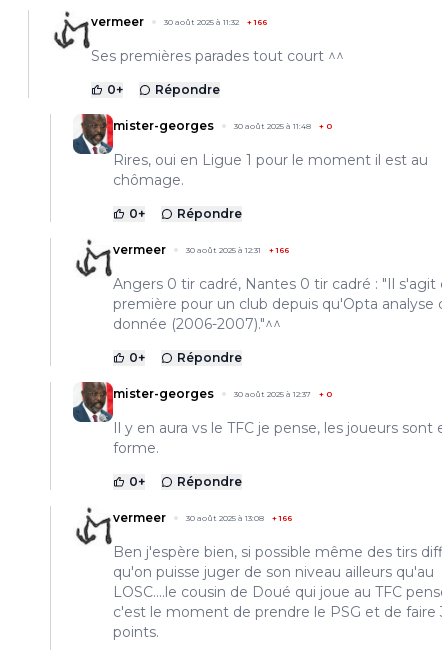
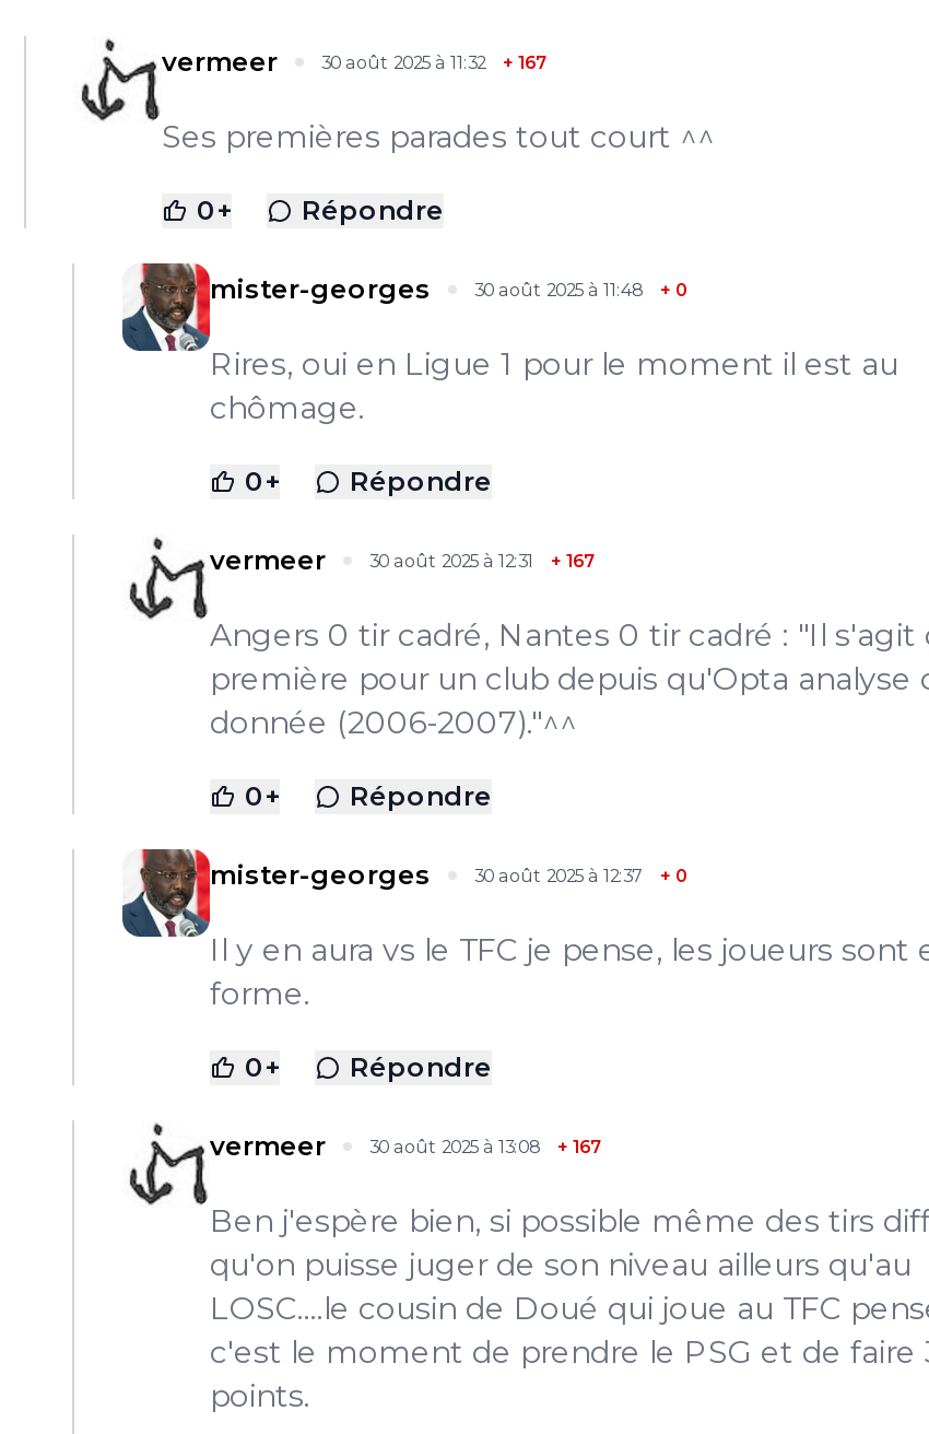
[91,14,267,29] vermeer 30 août 2025 à 11:32 + 166 -> [162,45,549,78] vermeer 30 août 2025 à 11:32 + 167
[113,242,289,257] vermeer 30 août 2025 à 12:31 + 166 -> [210,544,597,576] vermeer 30 août 2025 à 12:31 + 167
[113,510,292,525] vermeer 30 août 2025 à 13:08 + 166 -> [210,1129,603,1162] vermeer 30 août 2025 à 13:08 + 167

